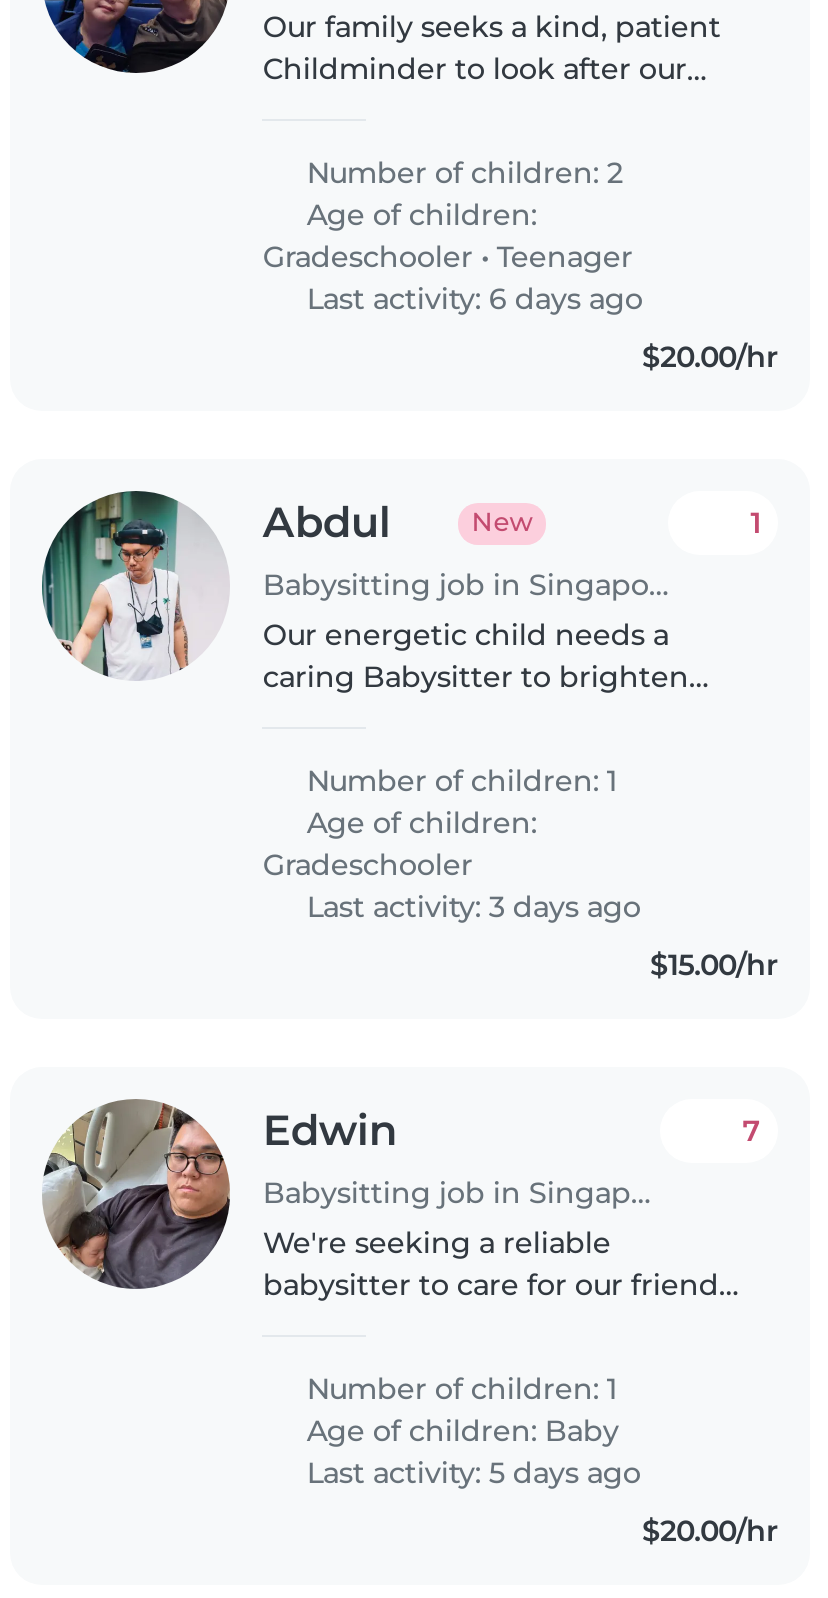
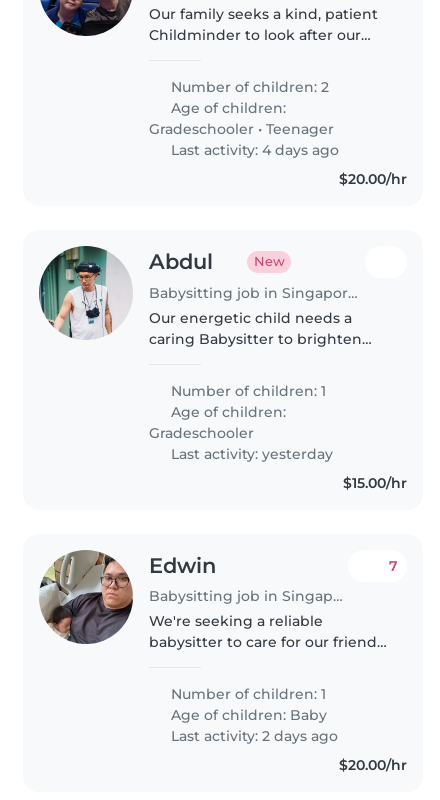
[299,282,643,318] Last activity: 6 days ago -> [167,141,339,159] Last activity: 4 days ago
[750,506,760,542] 1 -> none
[299,889,641,925] Last activity: 3 days ago -> [167,445,333,463] Last activity: yesterday
[299,1455,641,1491] Last activity: 5 days ago -> [167,727,338,745] Last activity: 2 days ago

